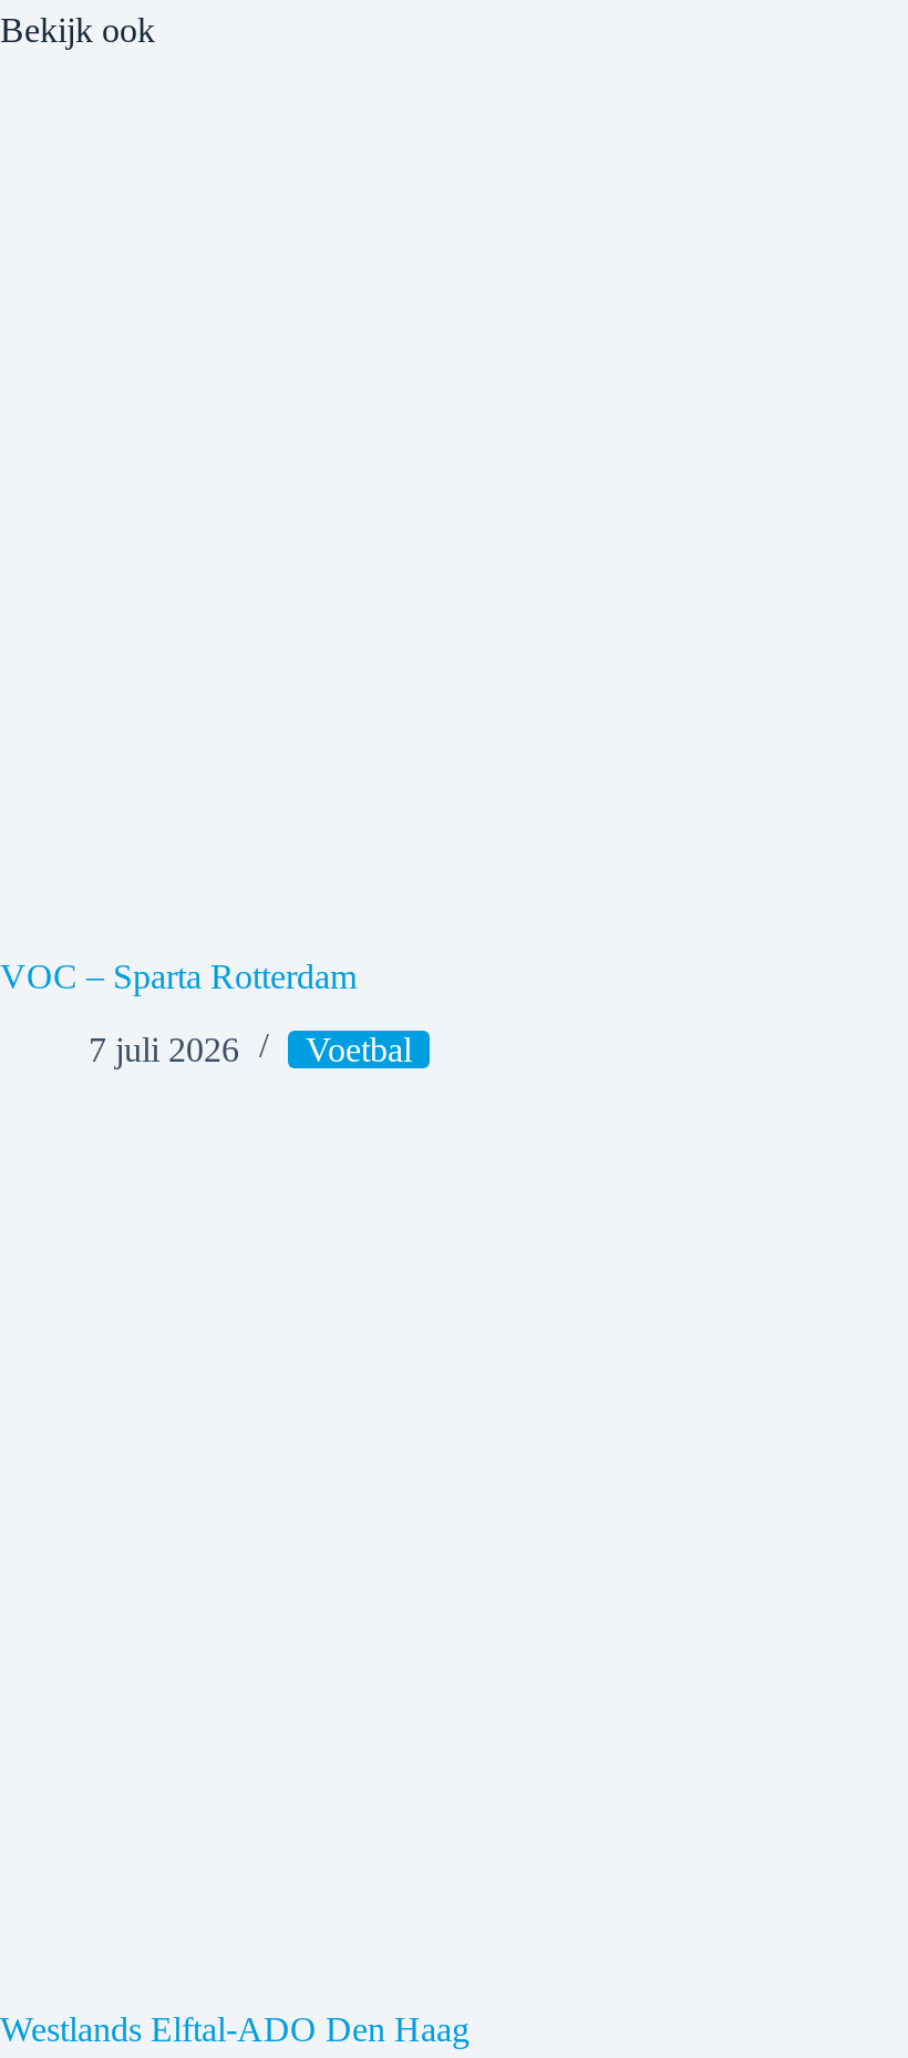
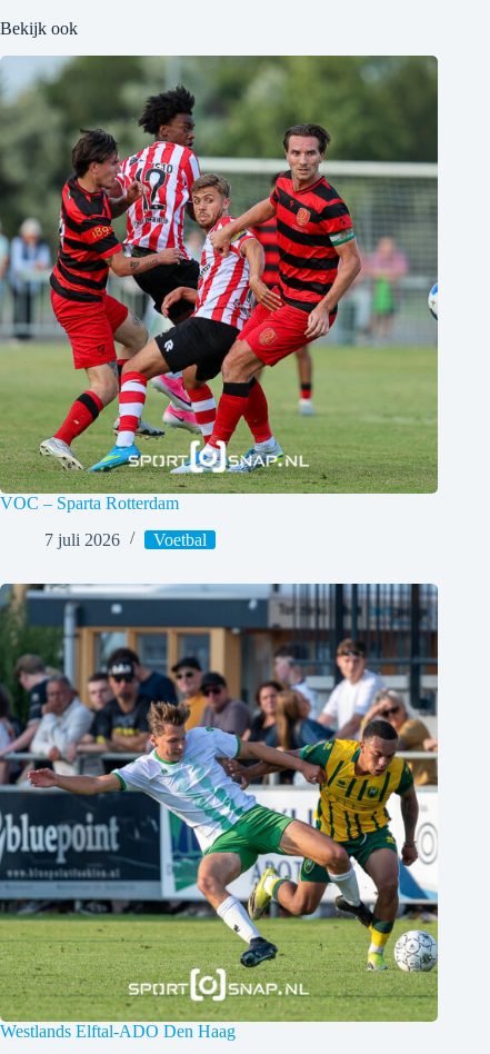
none -> [3,54,439,495] [image]
none -> [3,583,439,1023] [image]

